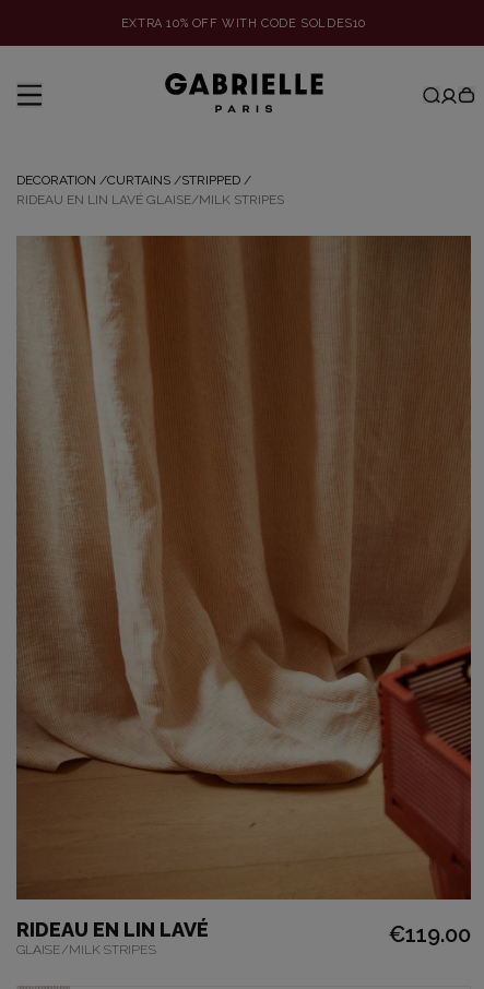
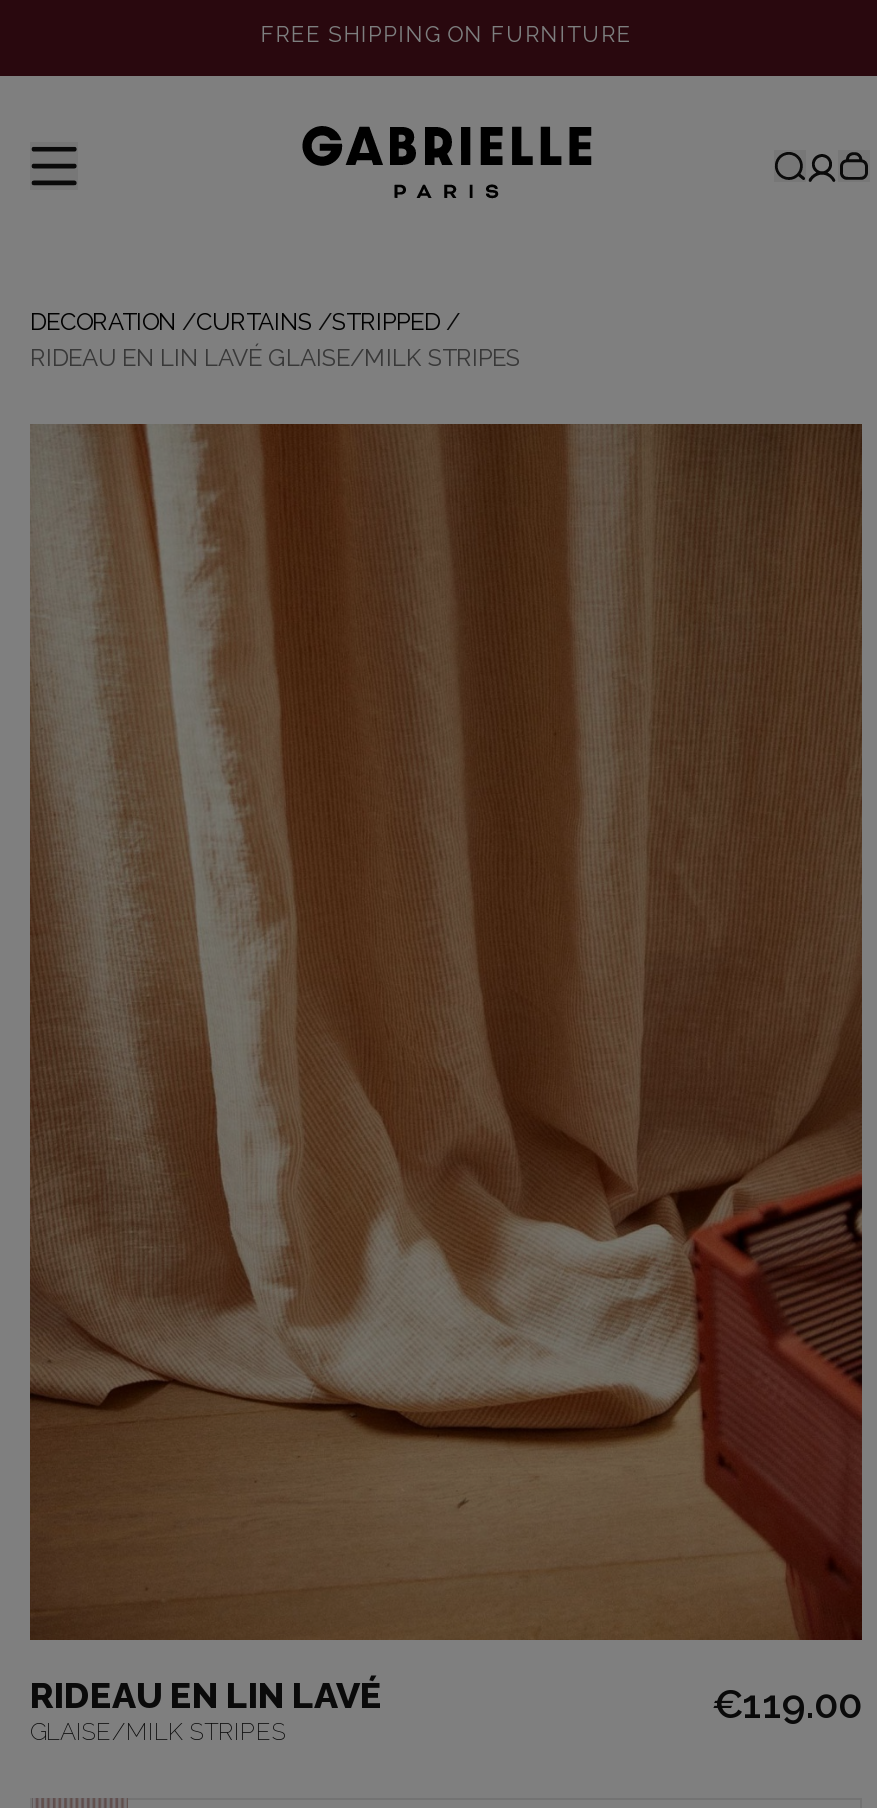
[121,16,366,31] EXTRA 10% OFF WITH CODE SOLDES10 -> [260,22,632,48] FREE SHIPPING ON FURNITURE

